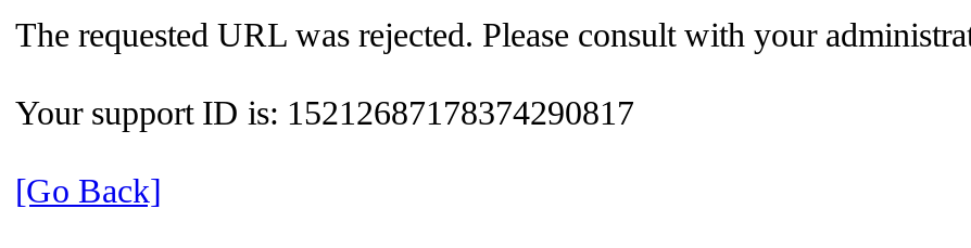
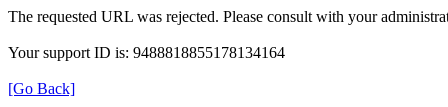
[15,94,634,131] Your support ID is: 15212687178374290817 -> [8,44,285,61] Your support ID is: 9488818855178134164

